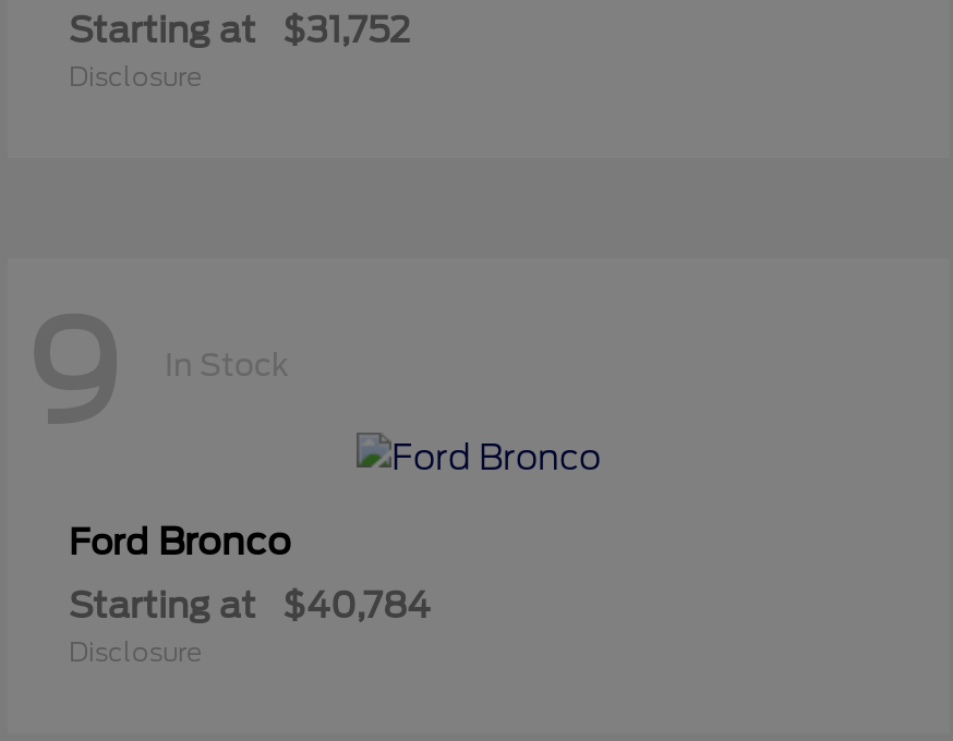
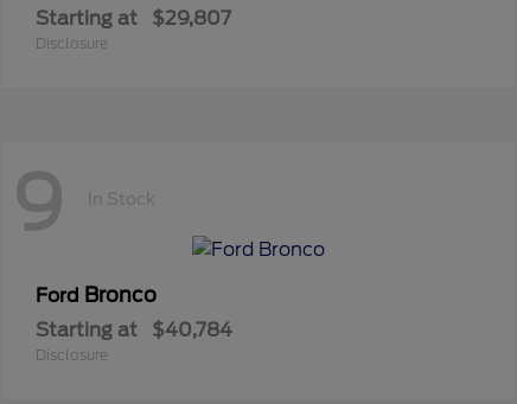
[69,10,411,52] Starting at $31,752 -> [36,7,231,29] Starting at $29,807

